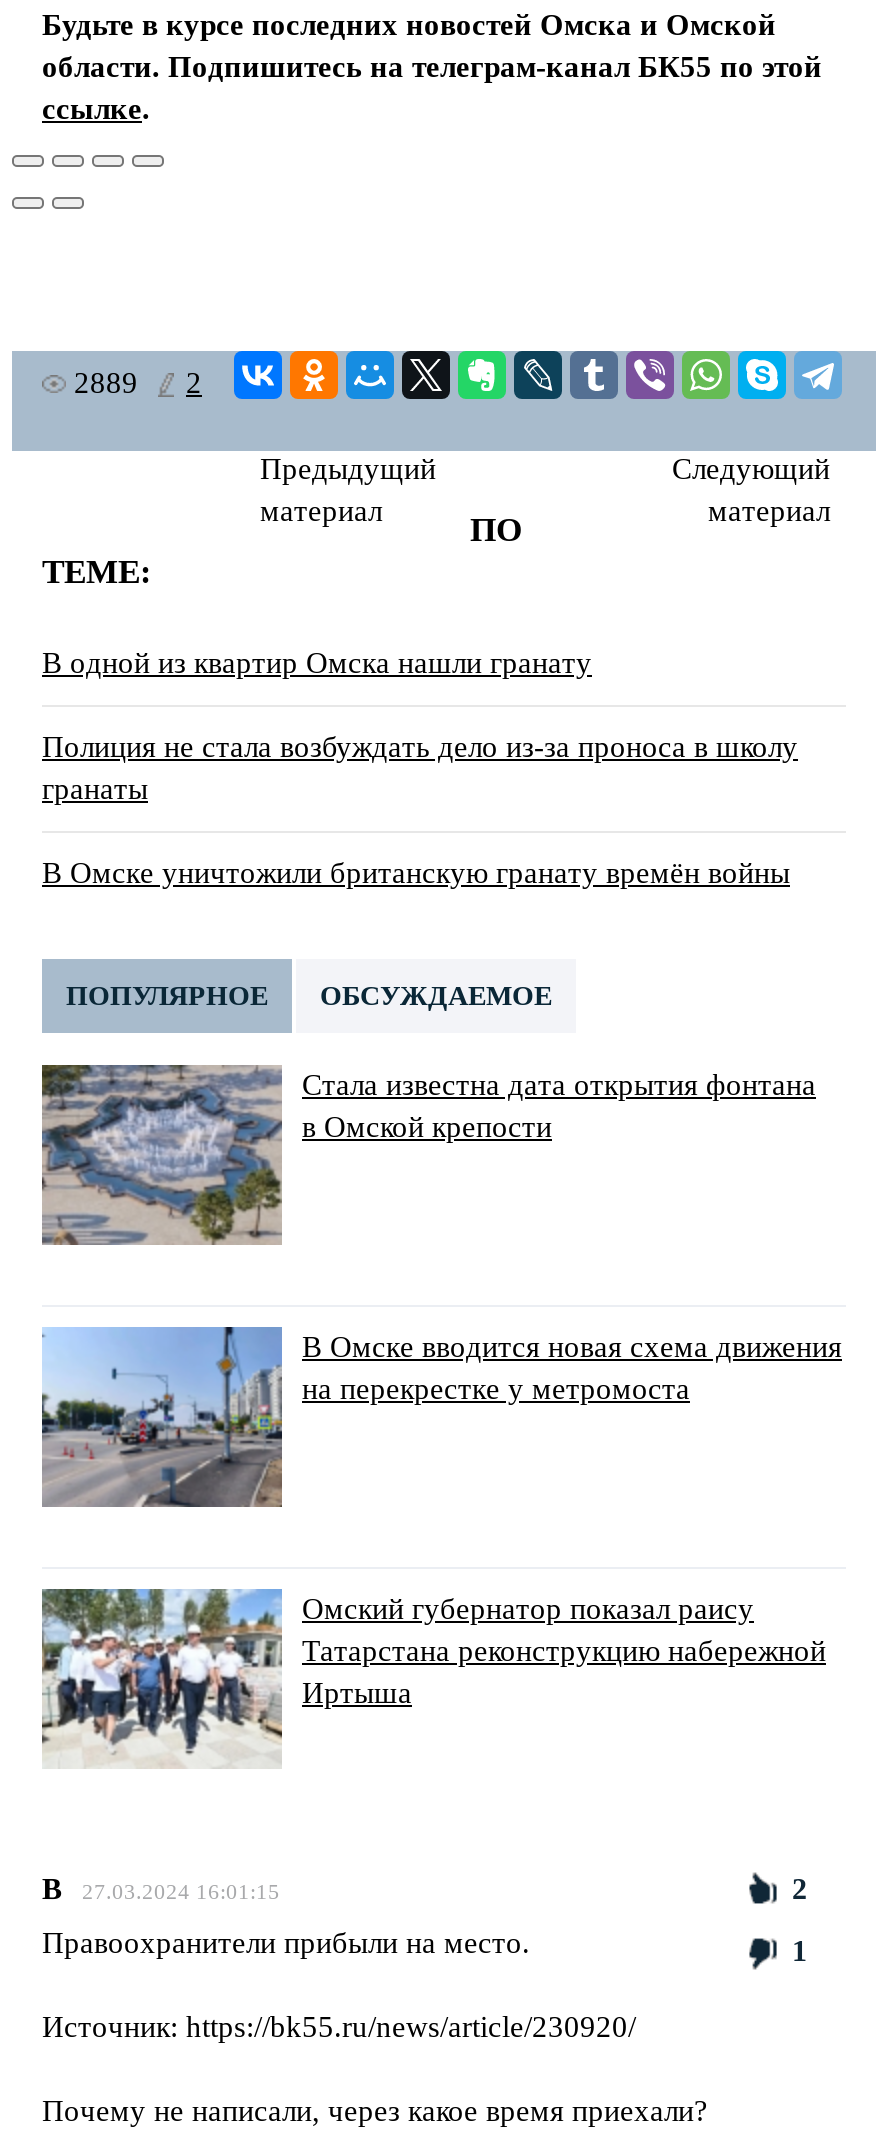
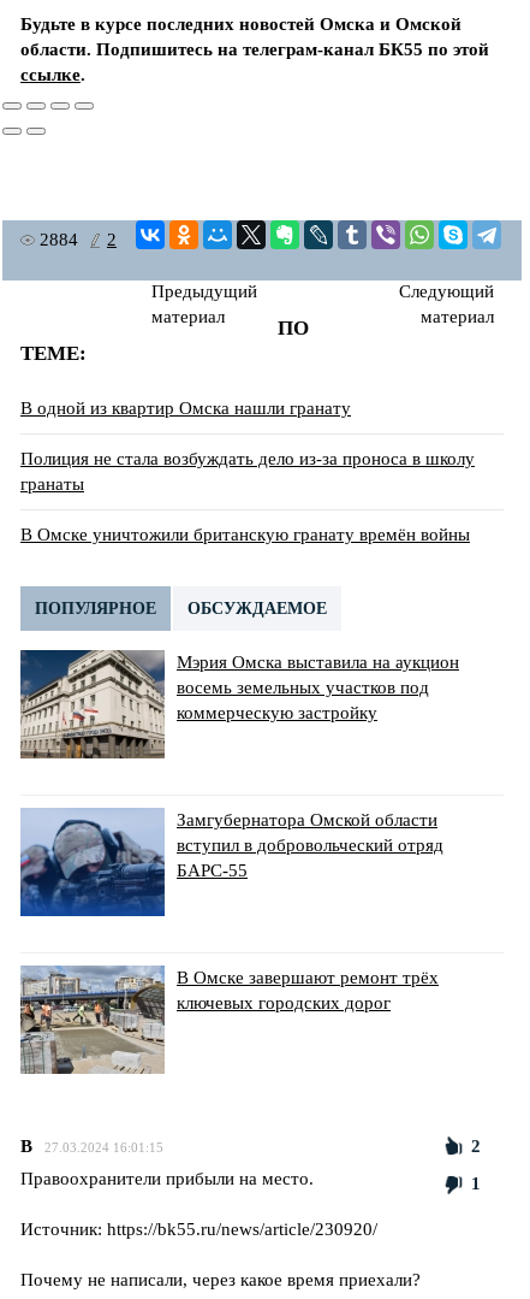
[74,367,202,399] 2889 2 -> [40,230,117,249] 2884 2
[40,1063,816,1245] [image] | Стала известна дата открытия фонтана | в Омской крепости -> [19,649,459,760] [image] | Мэрия Омска выставила на аукцион | восемь земельных участков под | коммерческую застройку
[40,1325,842,1509] [image] | В Омске вводится новая схема движения | на перекрестке у метромоста -> [19,808,443,917] [image] | Замгубернатора Омской области | вступил в добровольческий отряд | БАРС-55
[42,1587,826,1769] [image] | Омский губернатор показал раису | Татарстана реконструкцию набережной | Иртыша -> [20,966,439,1075] [image] | В Омске завершают ремонт трёх | ключевых городских дорог

